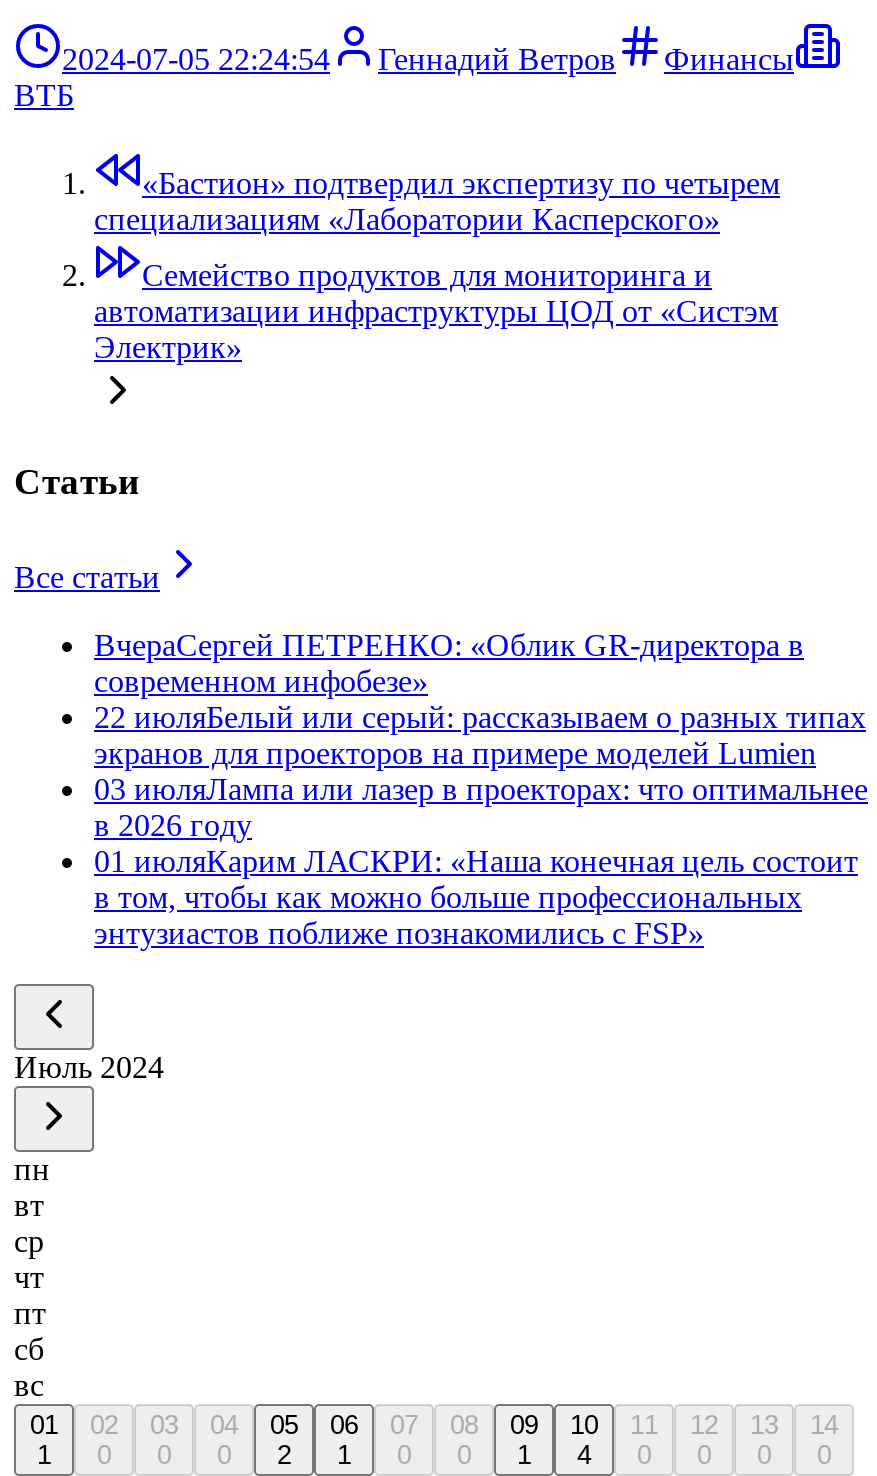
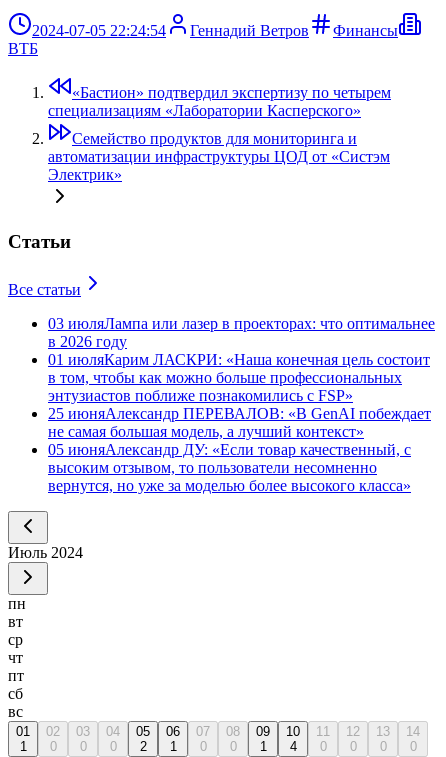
[94,628,866,770] ВчераСергей ПЕТРЕНКО: «Облик GR‑директора в | современном инфобезе» | 22 июляБелый или серый: рассказываем о разных типах | экранов для проекторов на примере моделей Lumien -> none
moved [94,772,868,950] -> [48,315,435,404]: 03 июляЛампа или лазер в проекторах: что оптимальнее | в 2026 году | 01 июляКарим ЛАСКРИ: «Наша конечная цель состоит | в том, чтобы как можно больше профессиональных | энтузиастов поближе познакомились с FSP»
none -> [48,405,431,494] 25 июняАлександр ПЕРЕВАЛОВ: «В GenAI побеждает | не самая большая модель, а лучший контекст» | 05 июняАлександр ДУ: «Если товар качественный, с | высоким отзывом, то пользователи несомненно | вернутся, но уже за моделью более высокого класса»

